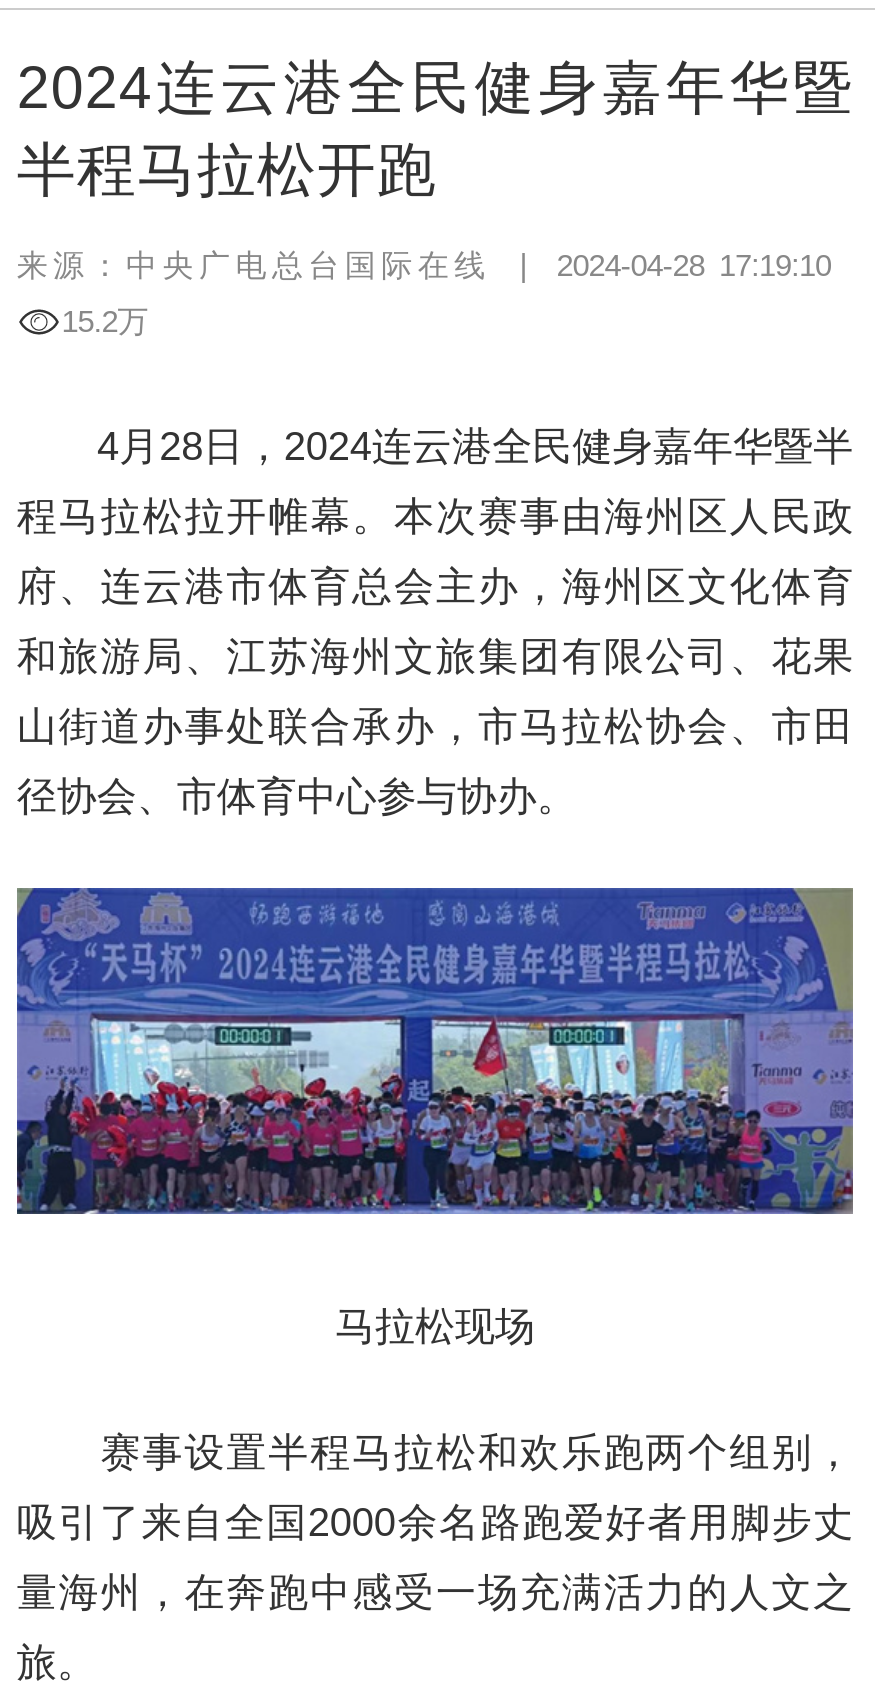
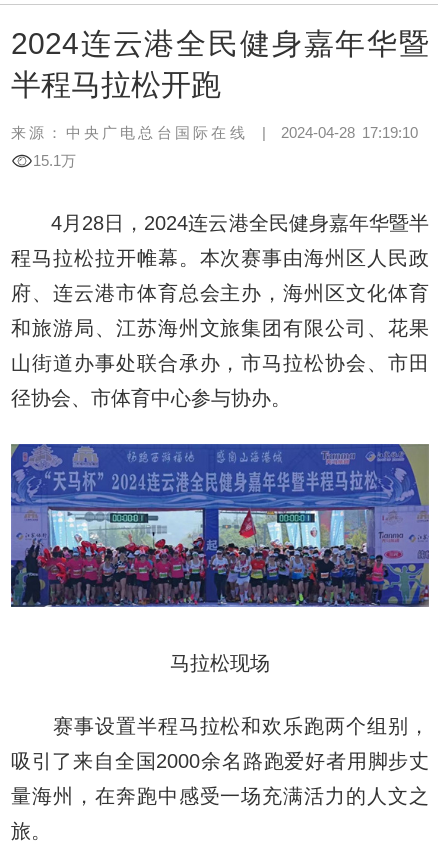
[61,303,147,337] 15.2万 -> [33,152,76,169] 15.1万

